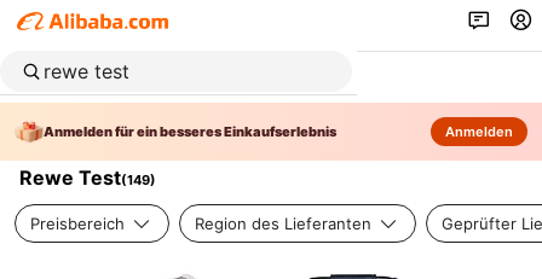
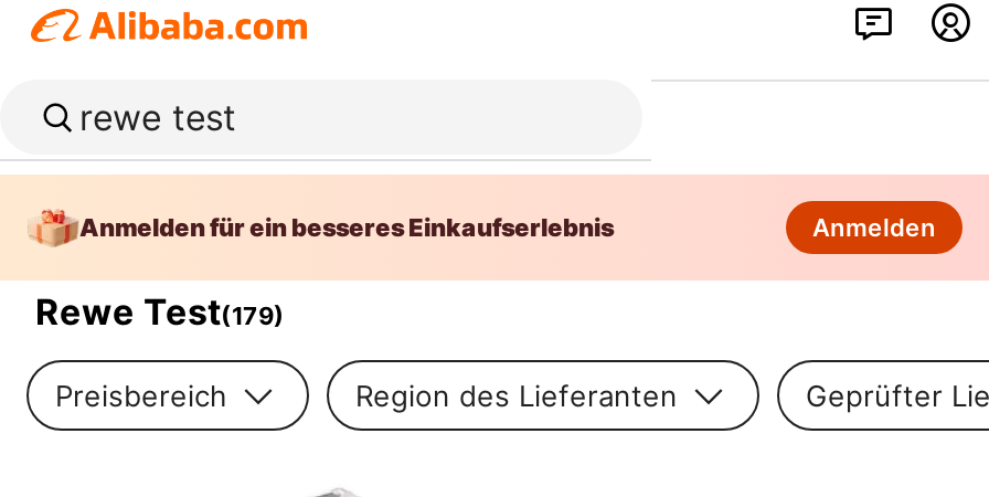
[19,165,156,190] Rewe Test(149) -> [35,289,285,334] Rewe Test(179)

